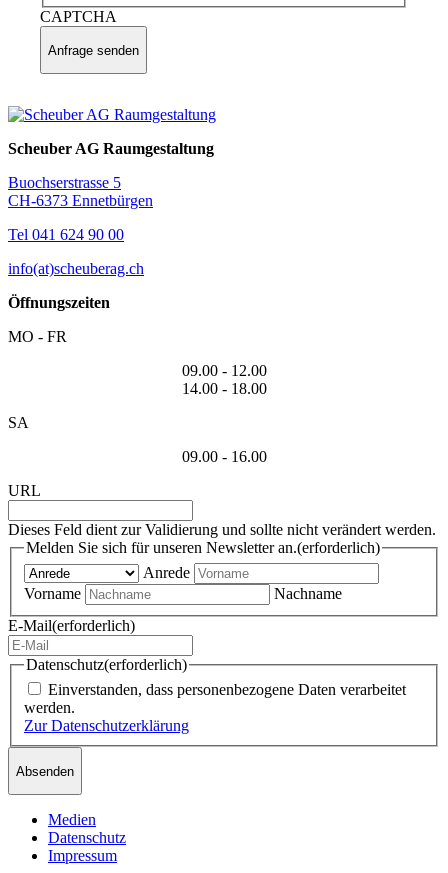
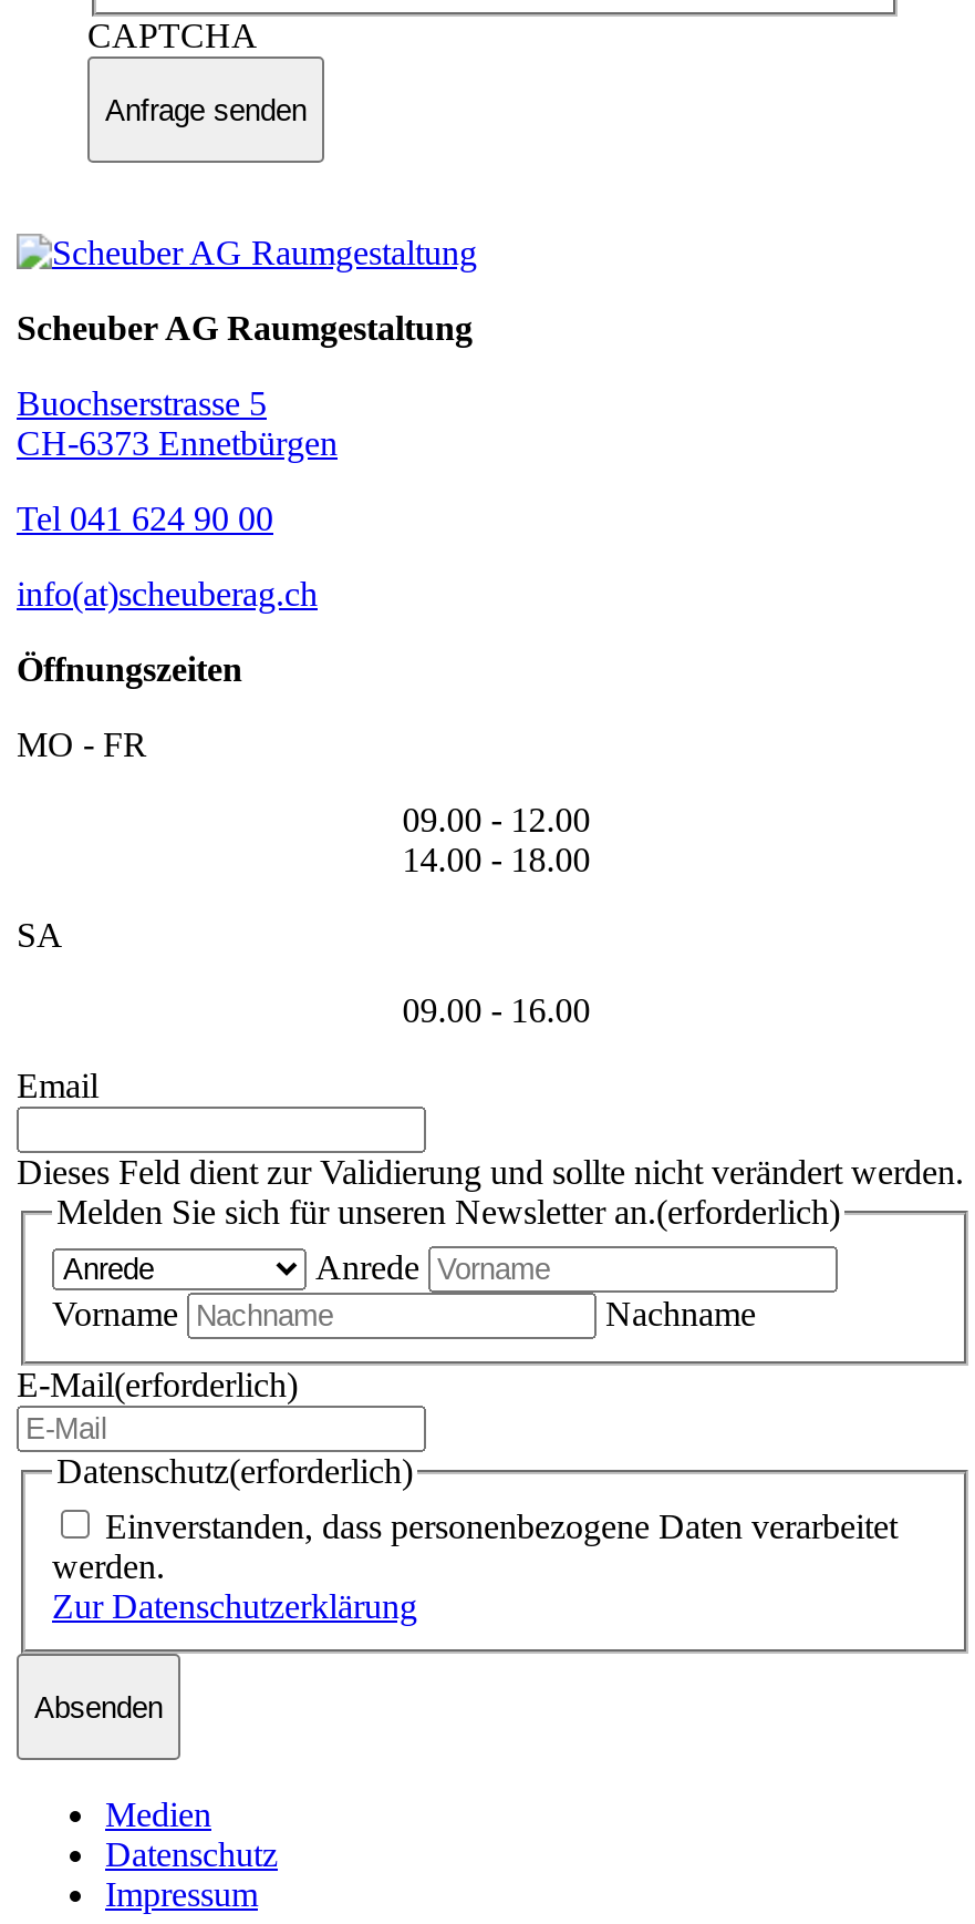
[8,482,41,499] URL -> [17,1067,98,1105] Email

